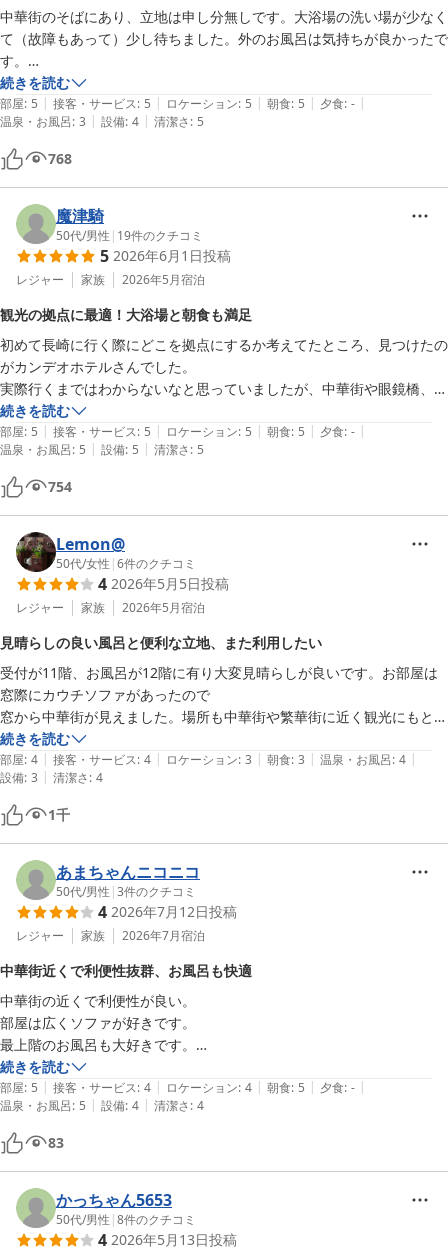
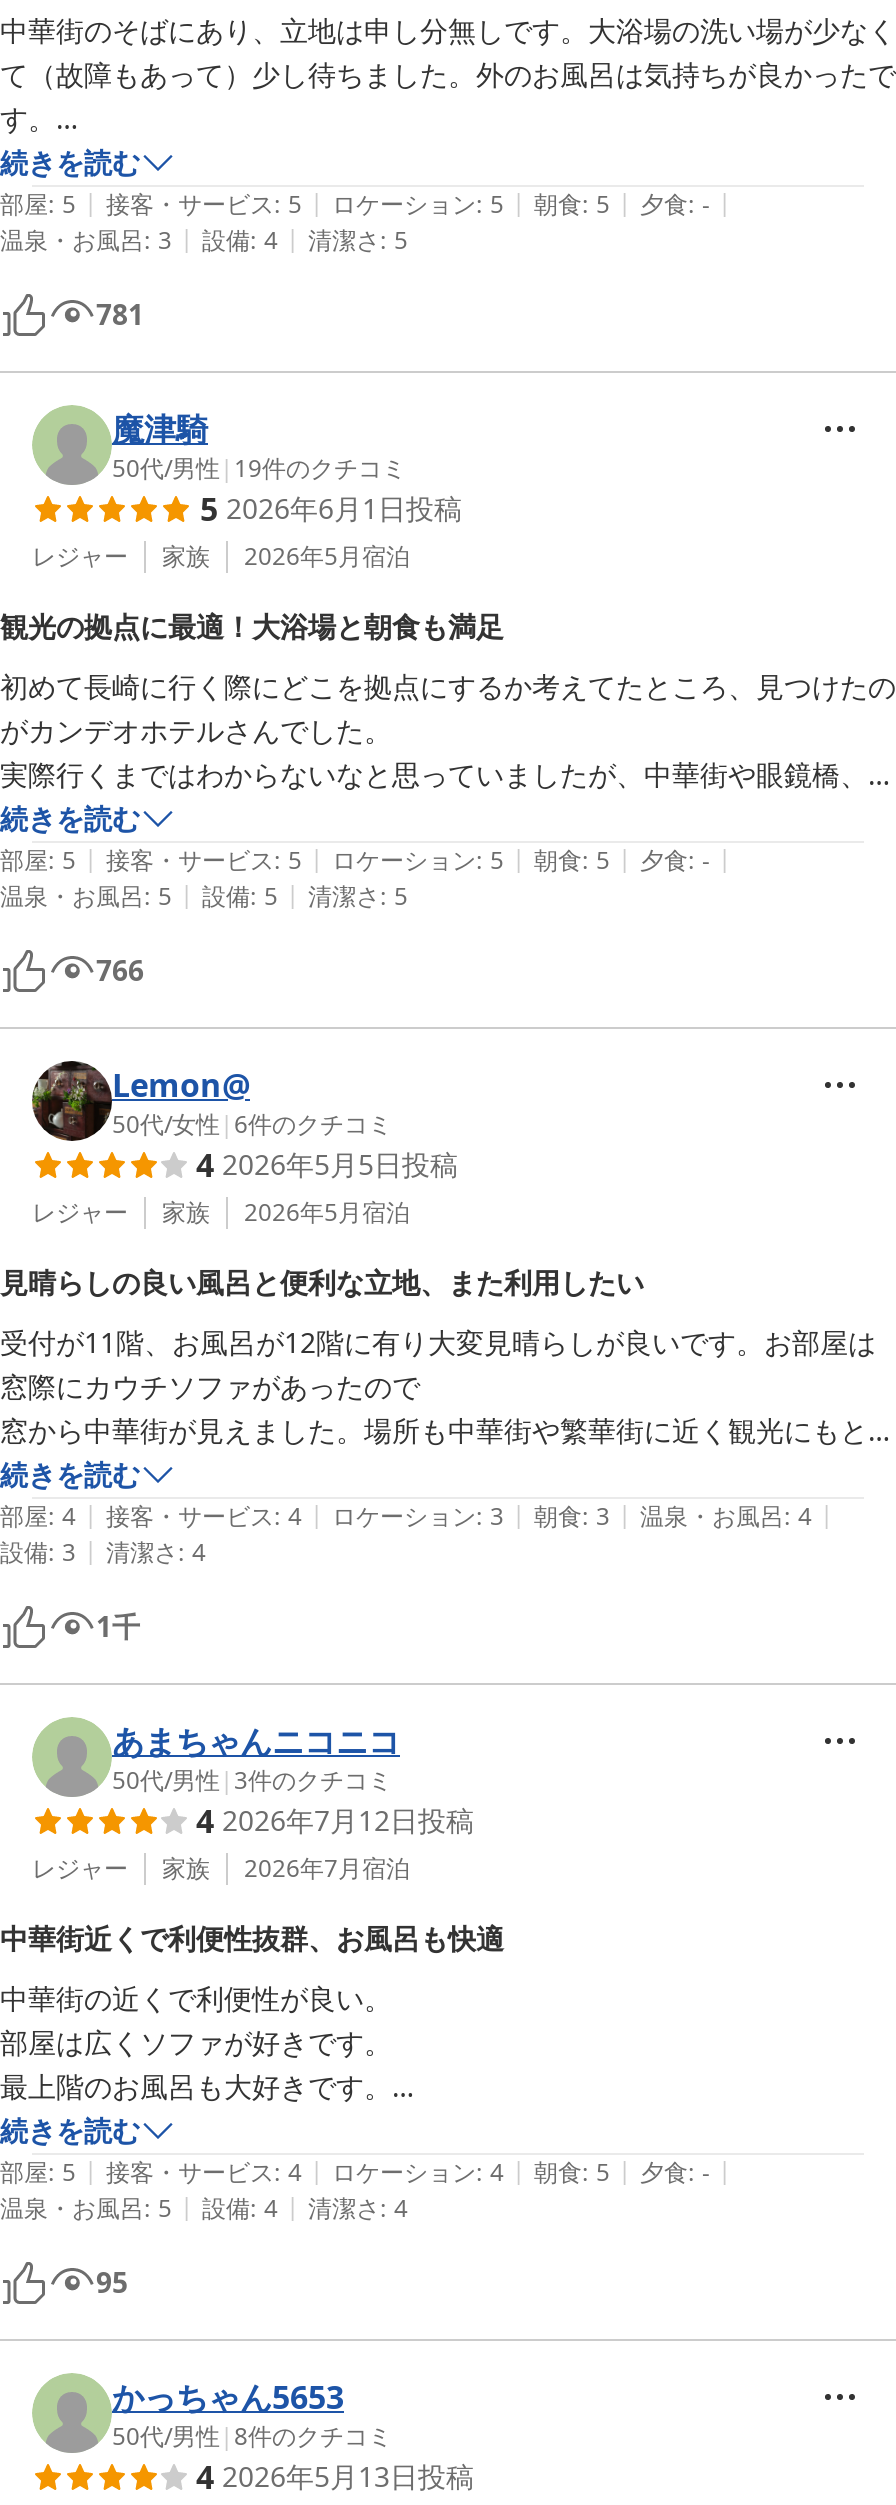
[48,149,72,168] 768 -> [96,295,144,333] 781
[48,477,72,496] 754 -> [96,951,144,989] 766
[48,1133,64,1152] 83 -> [96,2263,128,2301] 95

